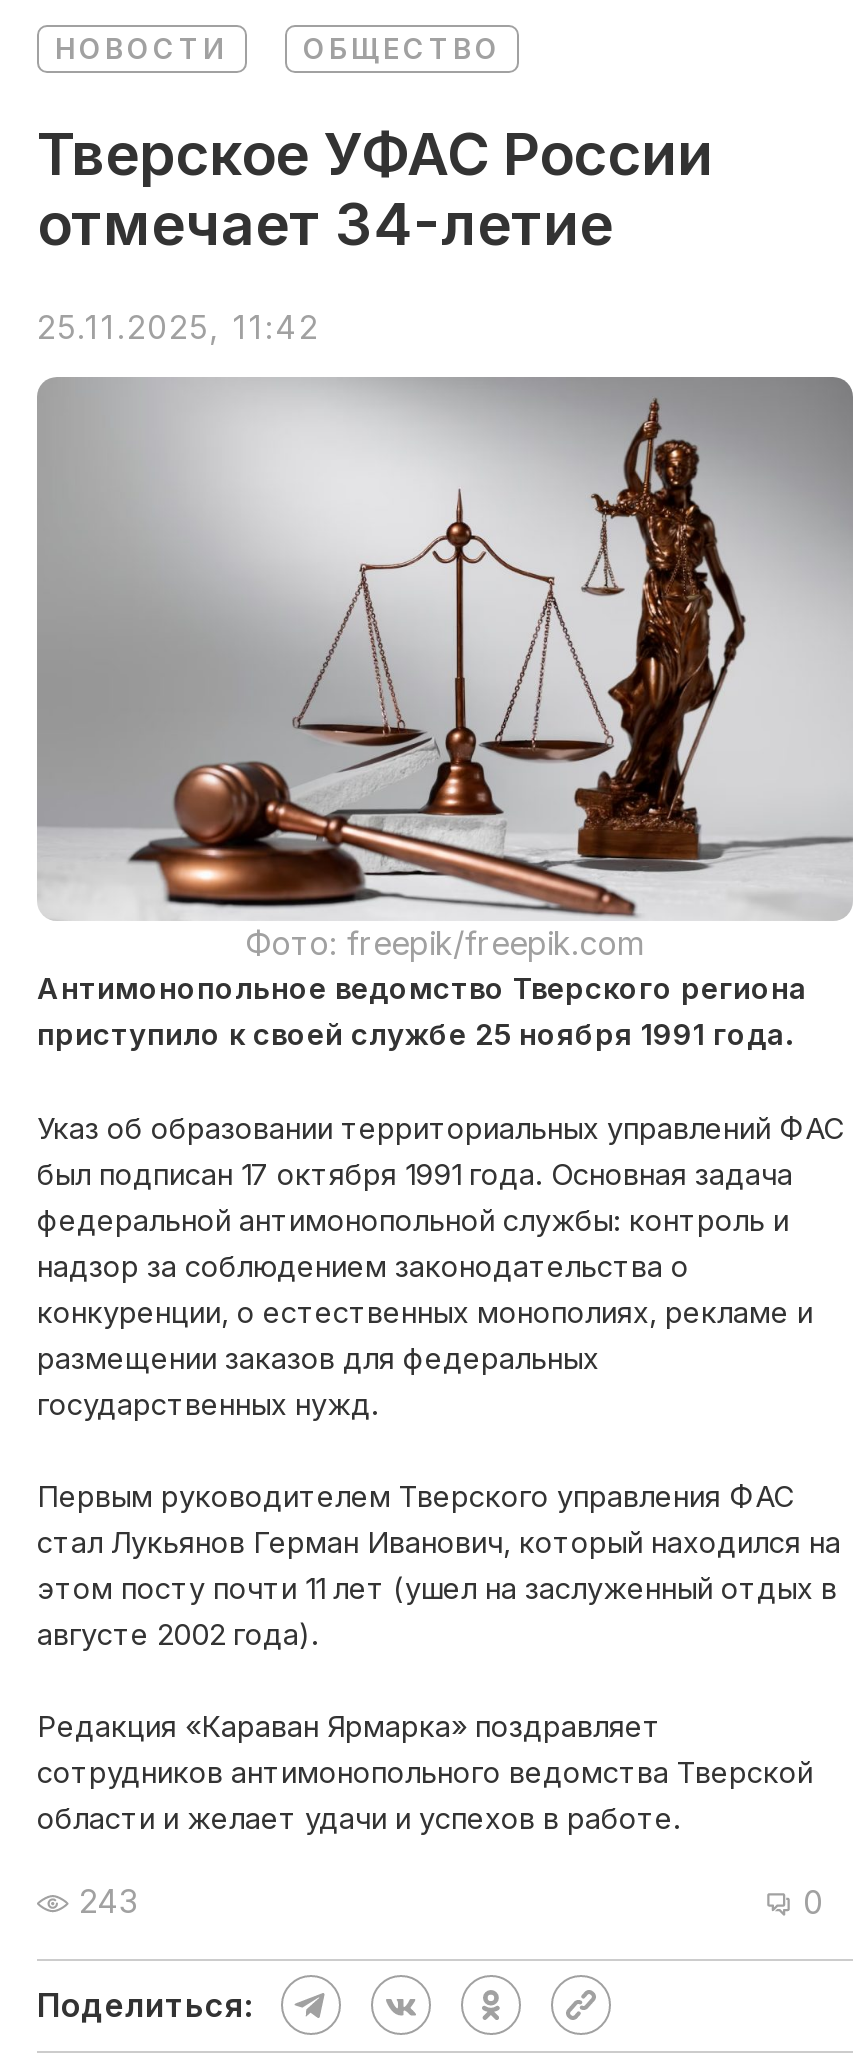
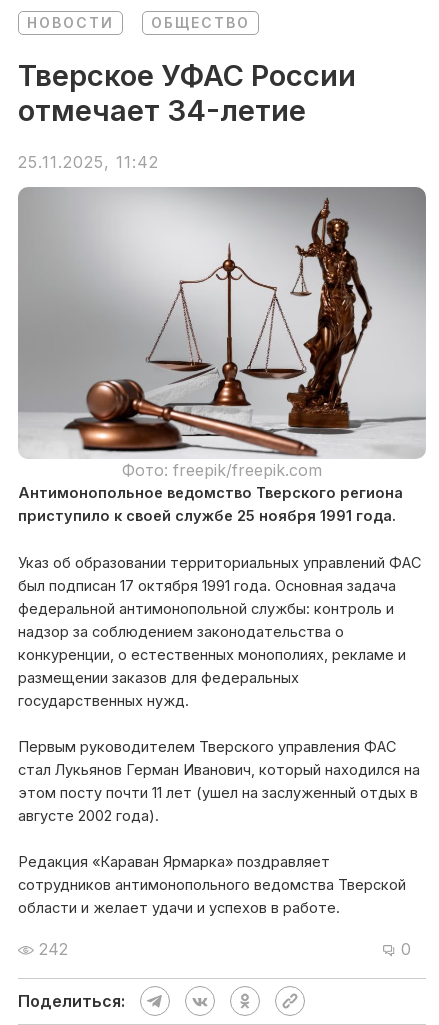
[69,1881,137,1921] 243 -> [34,939,68,959] 242

